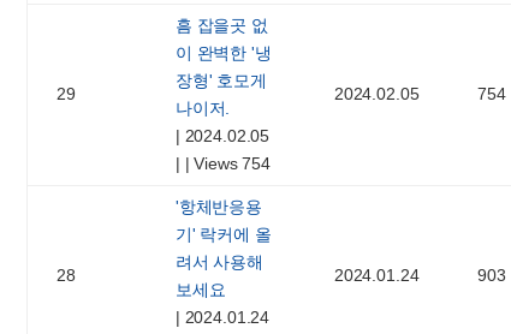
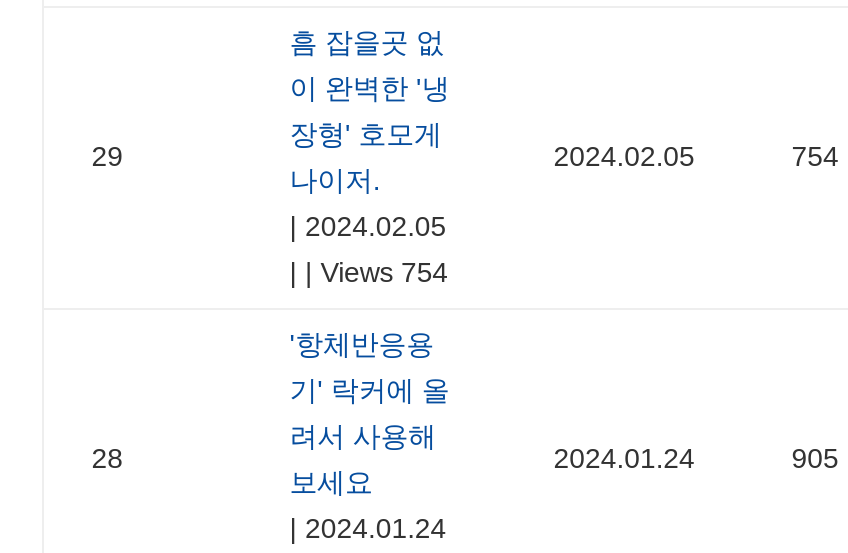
[477,266,505,285] 903 -> [792,442,839,474] 905

